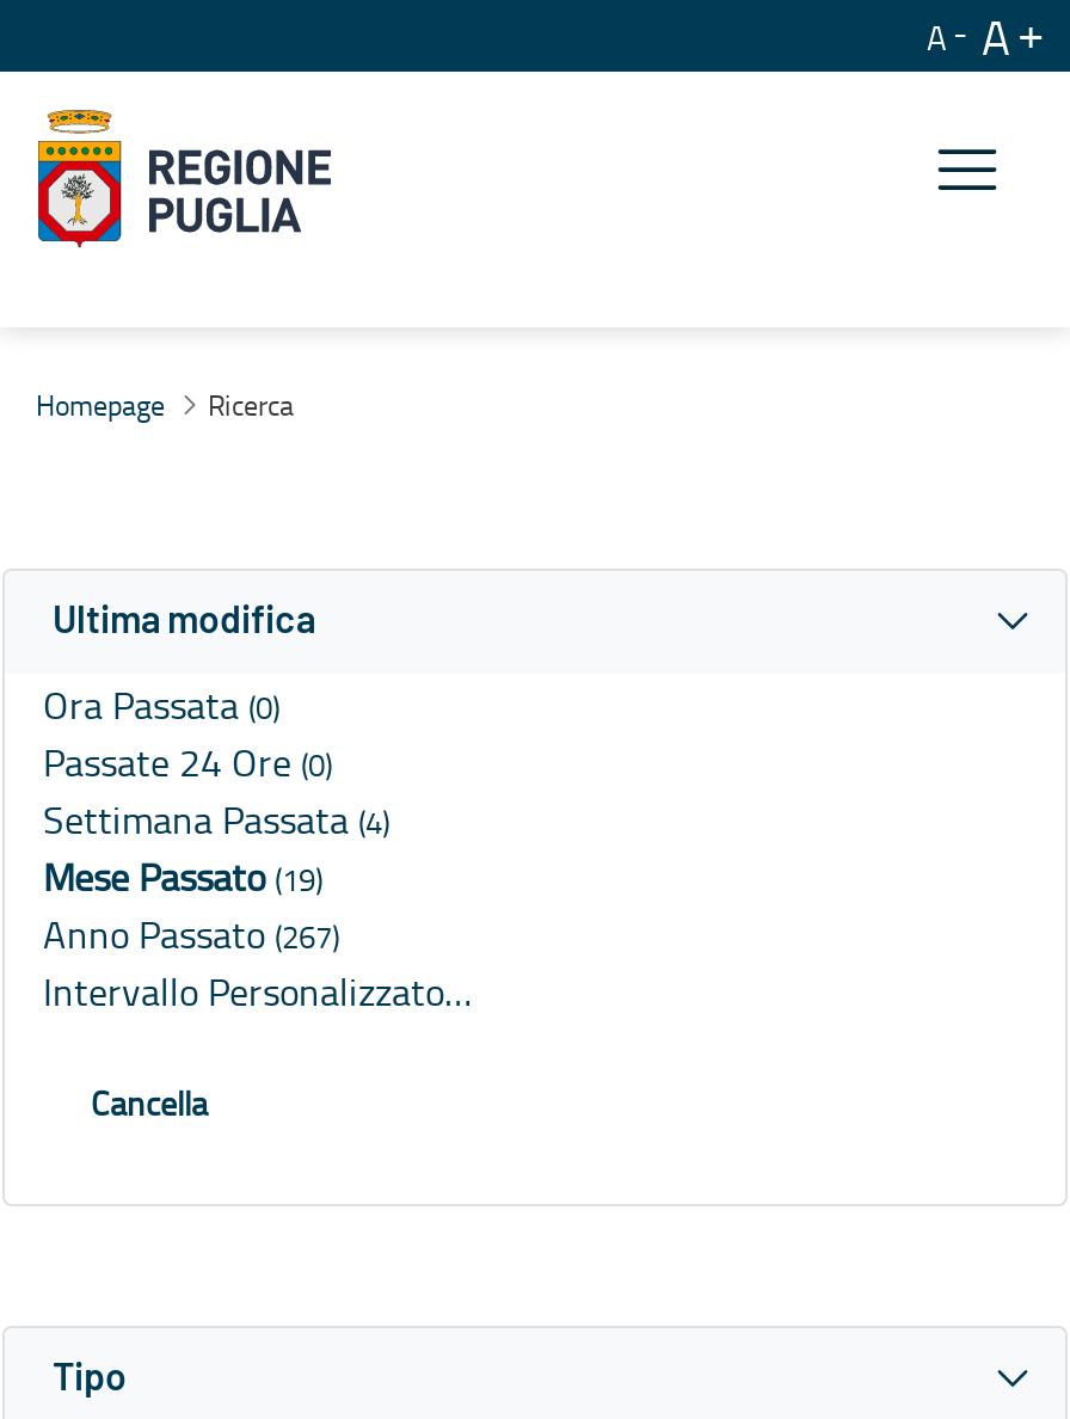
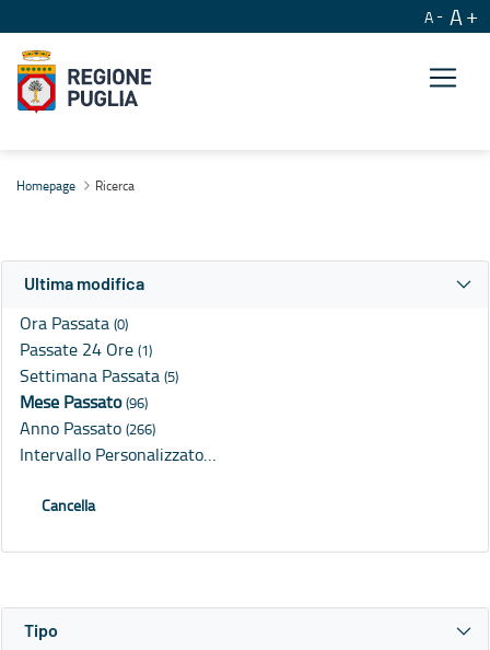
[43,736,332,789] Passate 24 Ore (0) -> [20,337,152,361] Passate 24 Ore (1)
[43,794,389,846] Settimana Passata (4) -> [20,364,178,388] Settimana Passata (5)
[43,851,322,904] Mese Passato (19) -> [20,390,148,414] Mese Passato (96)
[43,908,339,961] Anno Passato (267) -> [20,416,155,440] Anno Passato (266)

